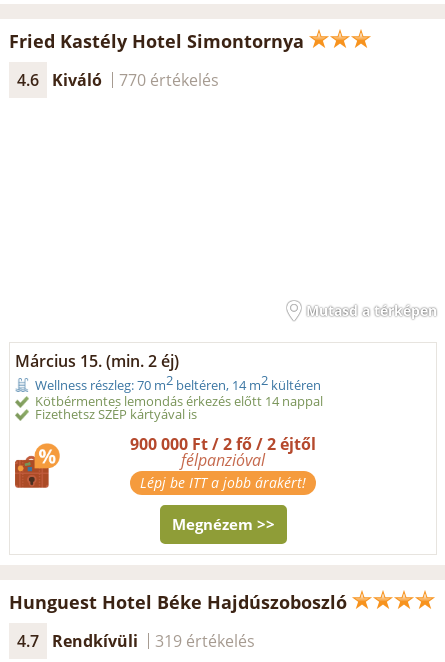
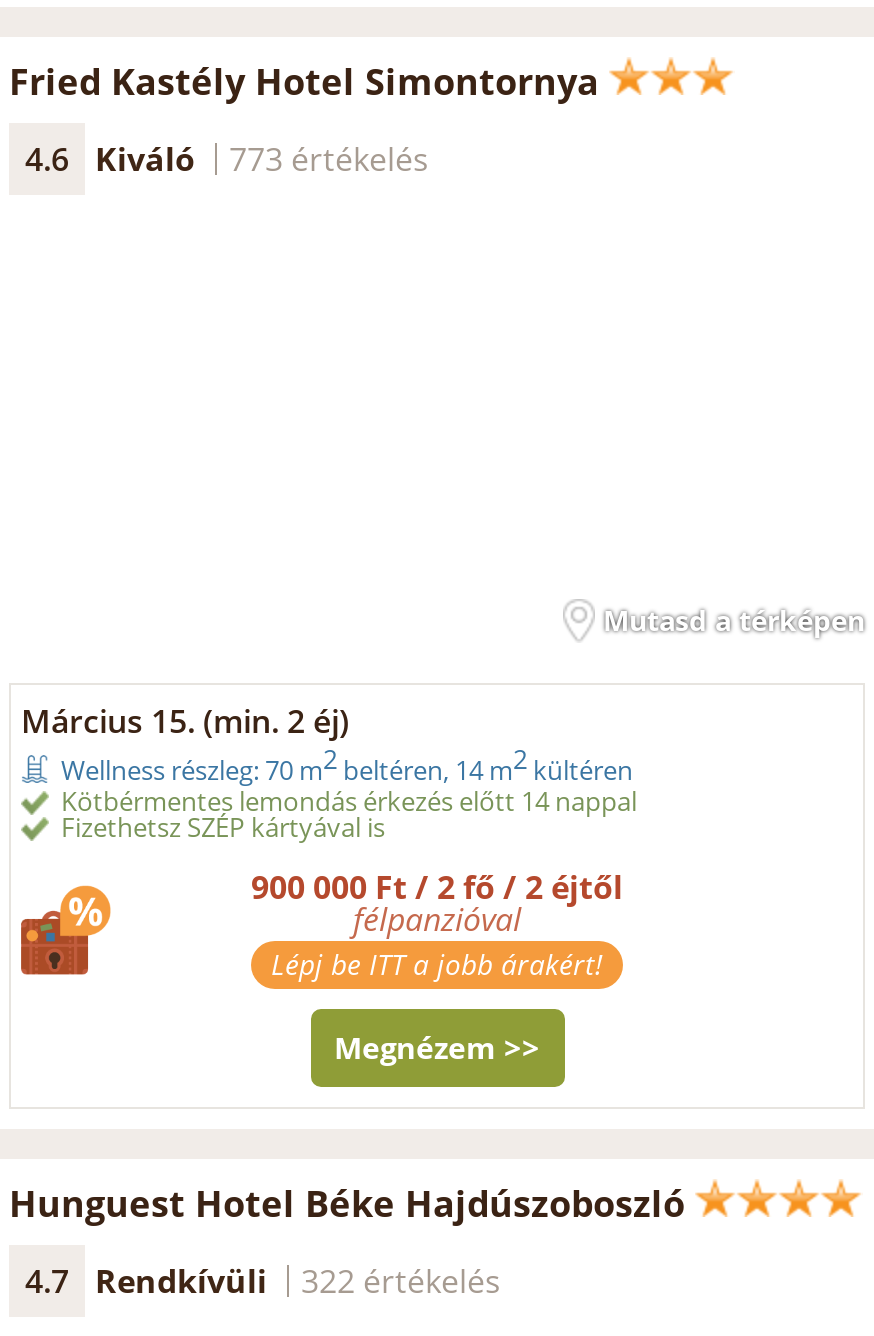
[17,69,219,91] 4.6 Kiváló 770 értékelés -> [25,138,429,182] 4.6 Kiváló 773 értékelés
[17,630,255,652] 4.7 Rendkívüli 319 értékelés -> [25,1258,501,1302] 4.7 Rendkívüli 322 értékelés

